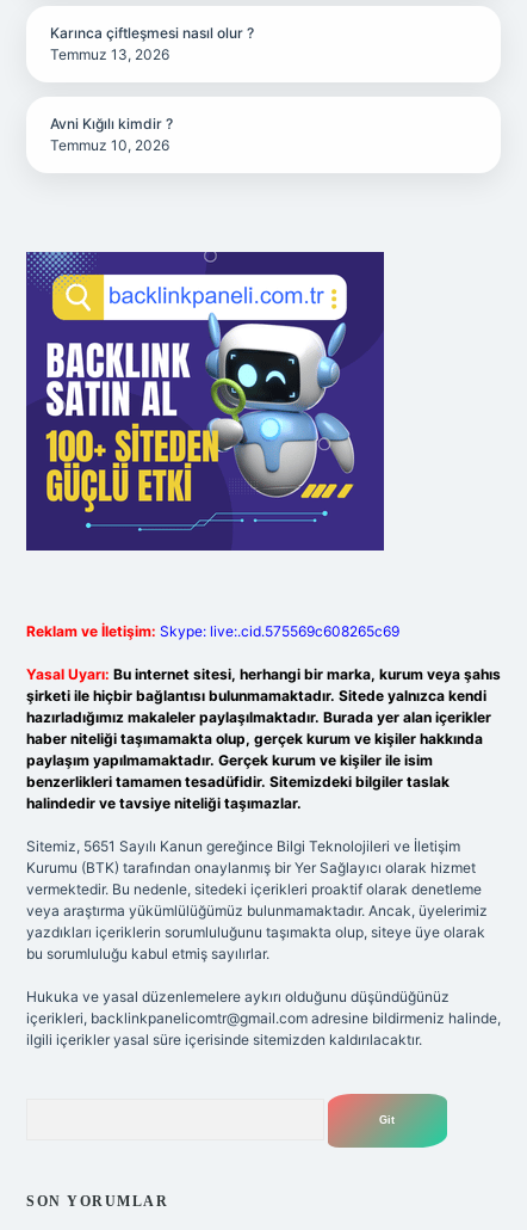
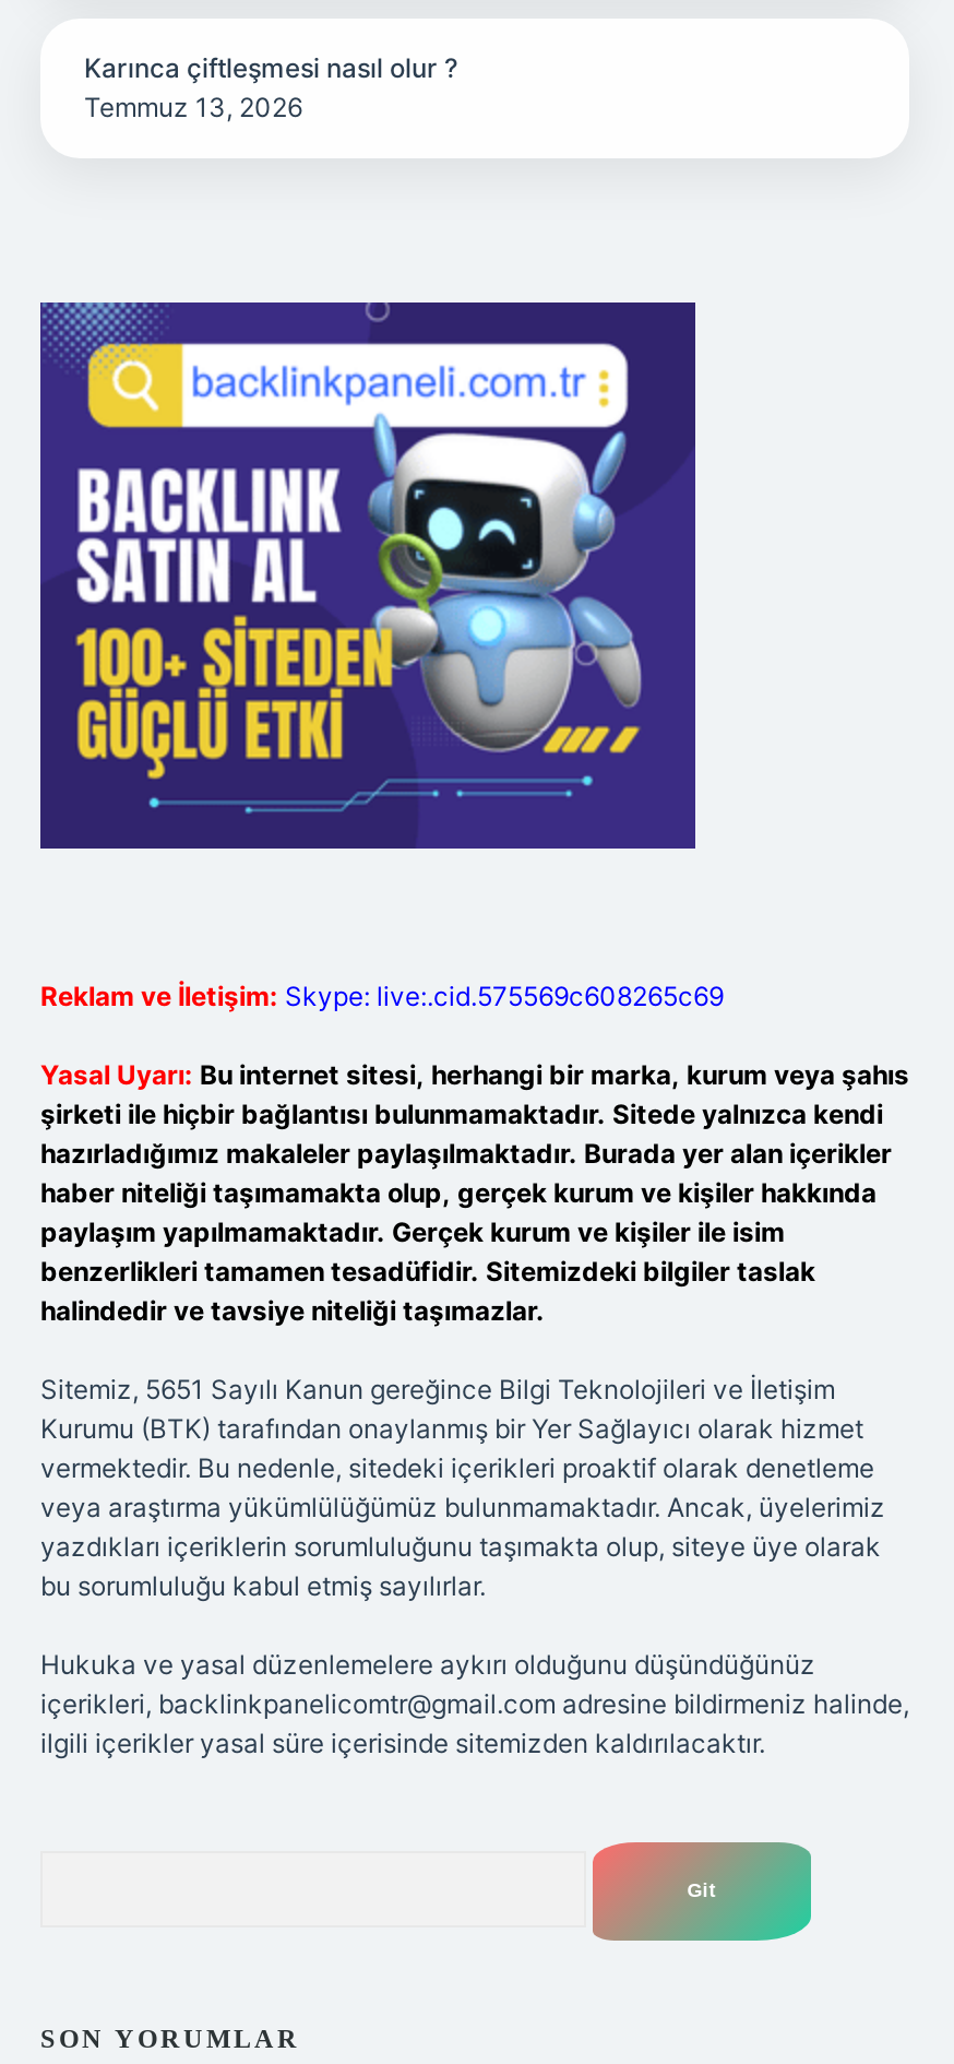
[50,115,173,154] Avni Kığılı kimdir ? | Temmuz 10, 2026 -> none

